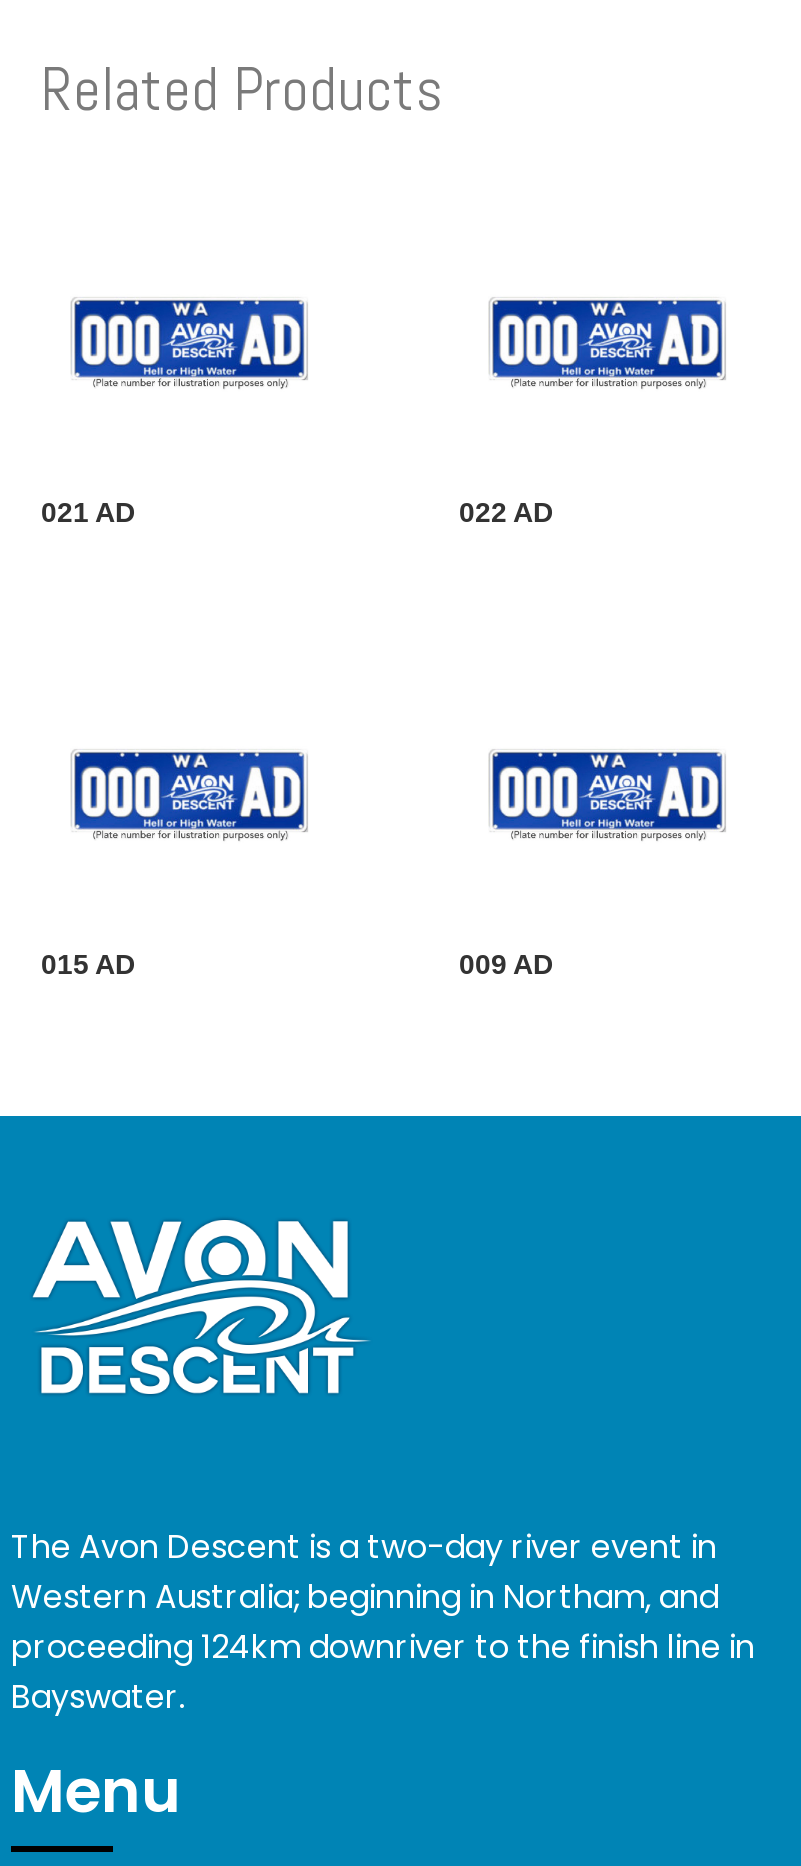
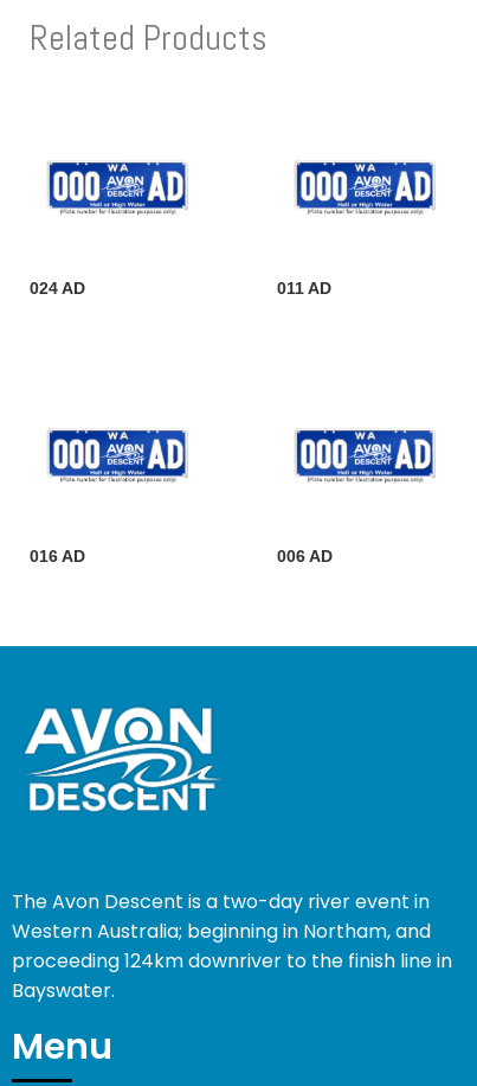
[41,496,135,528] 021 AD -> [30,279,85,298] 024 AD
[459,496,553,528] 022 AD -> [277,279,331,298] 011 AD
[41,948,135,980] 015 AD -> [30,547,85,566] 016 AD
[459,948,553,980] 009 AD -> [277,547,333,566] 006 AD

